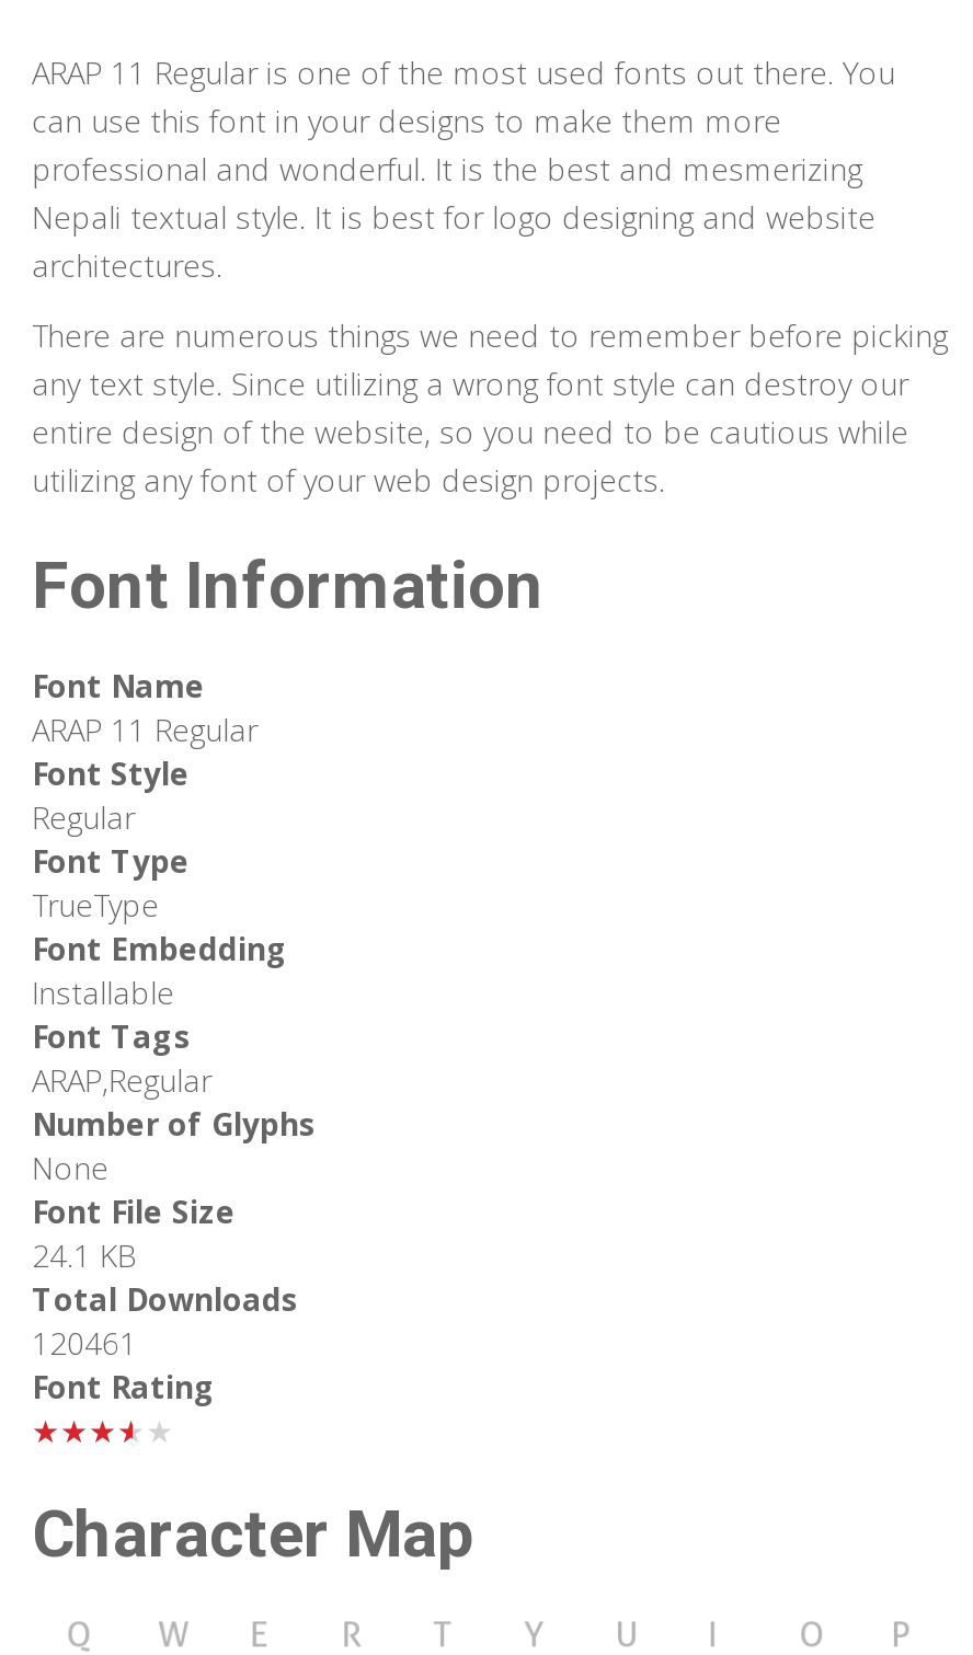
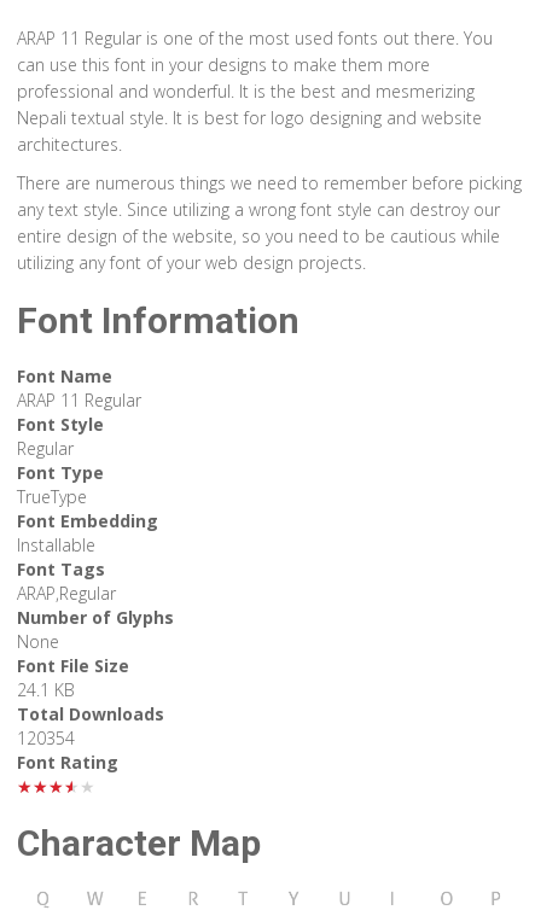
[32,1323,137,1365] 120461 -> [17,727,75,750] 120354

